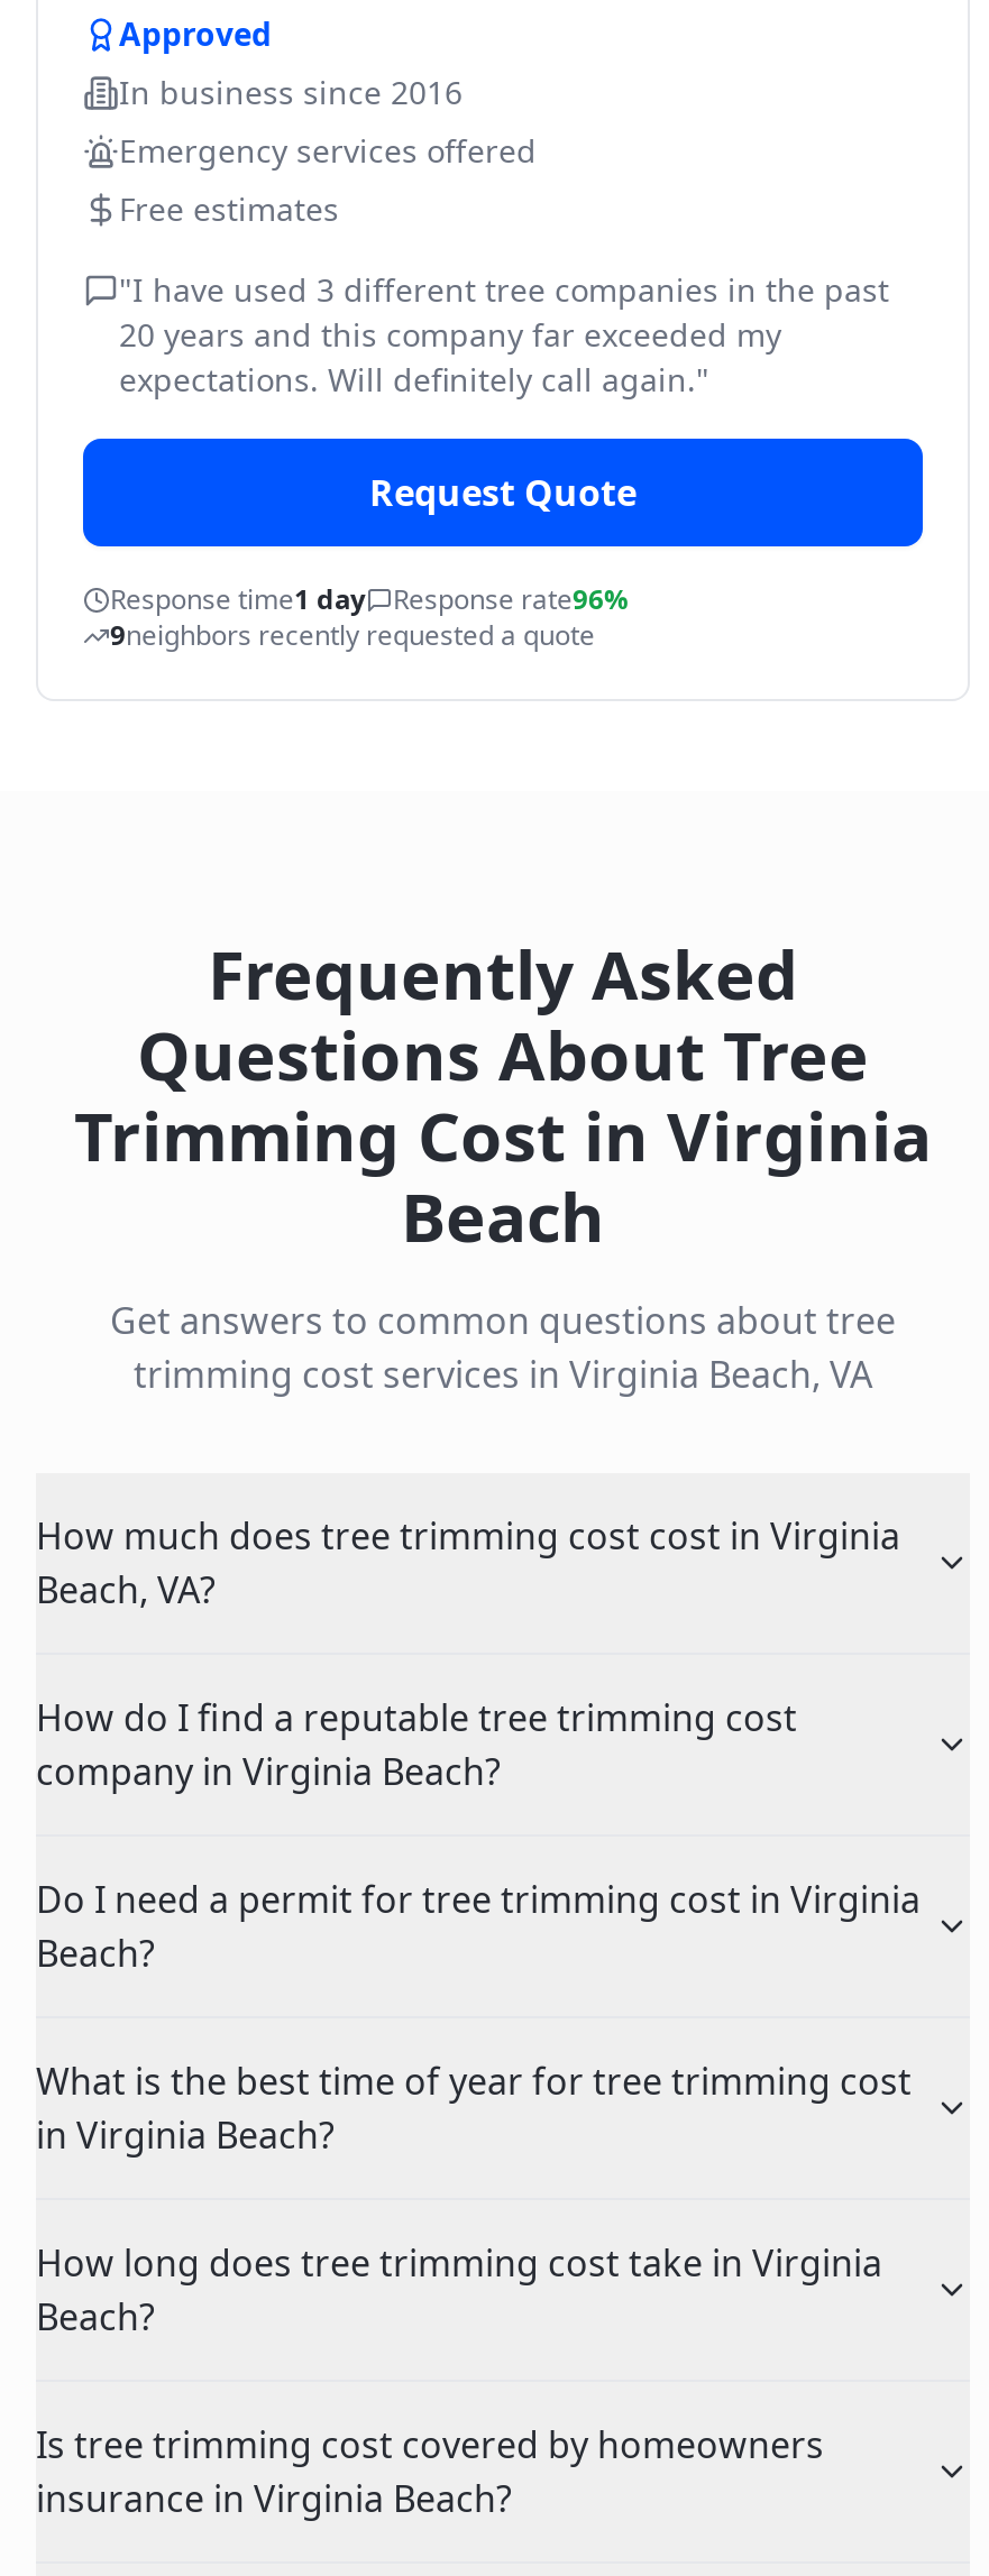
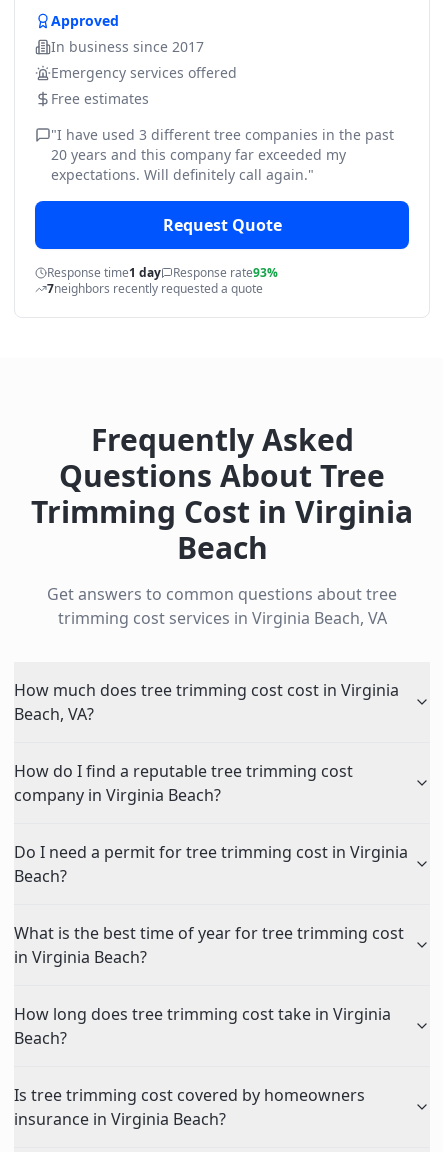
[119,71,463,113] In business since 2016 -> [51,37,204,56] In business since 2017
[393,580,629,618] Response rate96% -> [173,264,278,281] Response rate93%
[110,616,595,654] 9neighbors recently requested a quote -> [47,280,263,297] 7neighbors recently requested a quote

